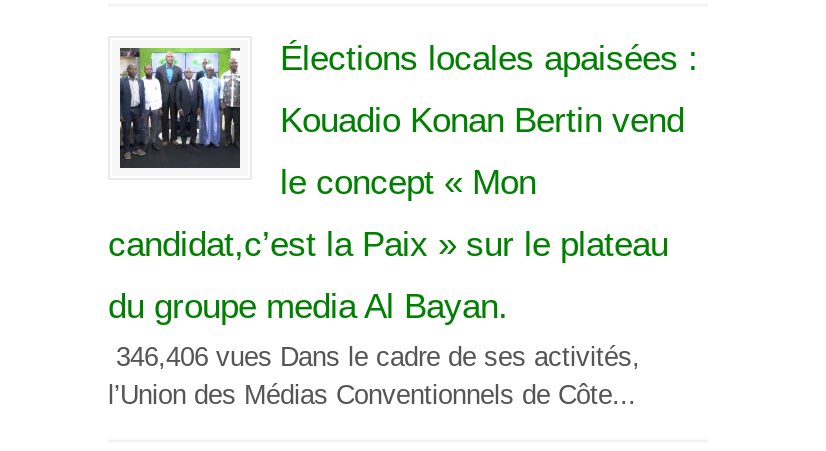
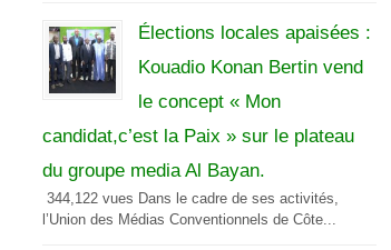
[108,342,640,372] 346,406 vues Dans le cadre de ses activités, -> [42,190,339,207] 344,122 vues Dans le cadre de ses activités,

